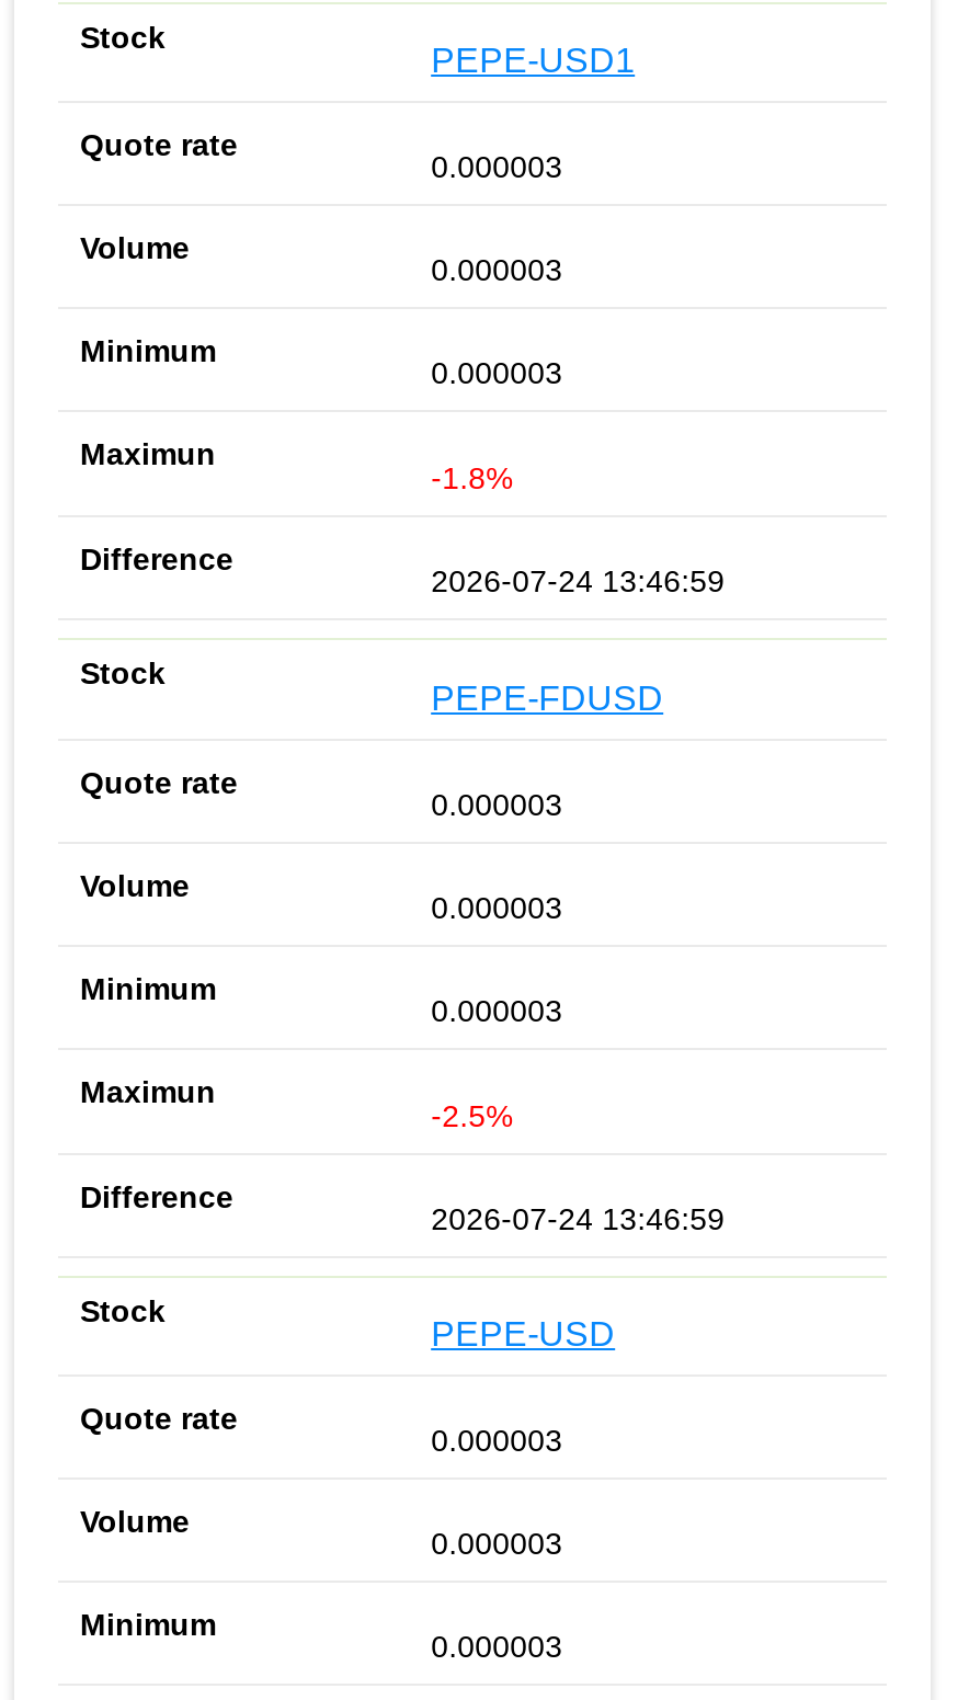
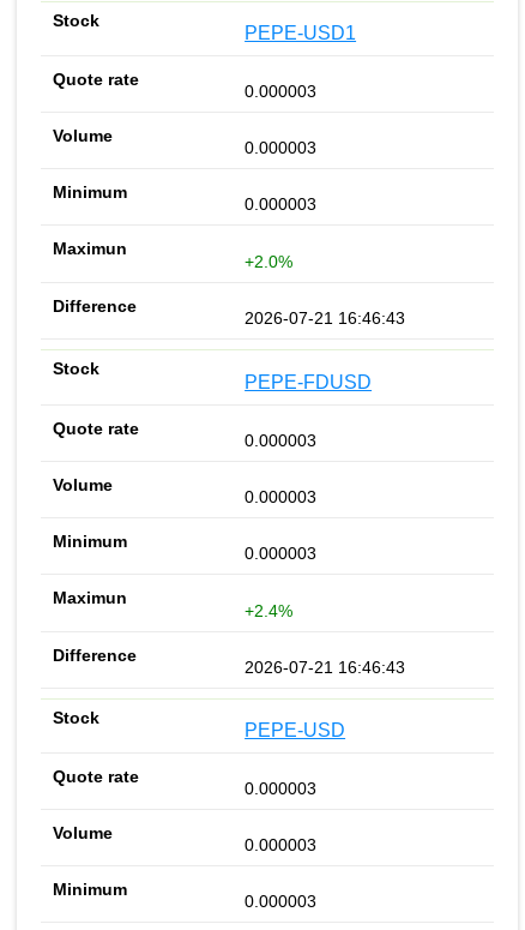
[431,461,512,496] -1.8% -> [245,252,293,272] +2.0%
[431,564,725,599] 2026-07-24 13:46:59 -> [245,309,405,328] 2026-07-21 16:46:43
[431,1098,512,1133] -2.5% -> [245,601,293,620] +2.4%
[431,1201,725,1236] 2026-07-24 13:46:59 -> [245,657,405,677] 2026-07-21 16:46:43

